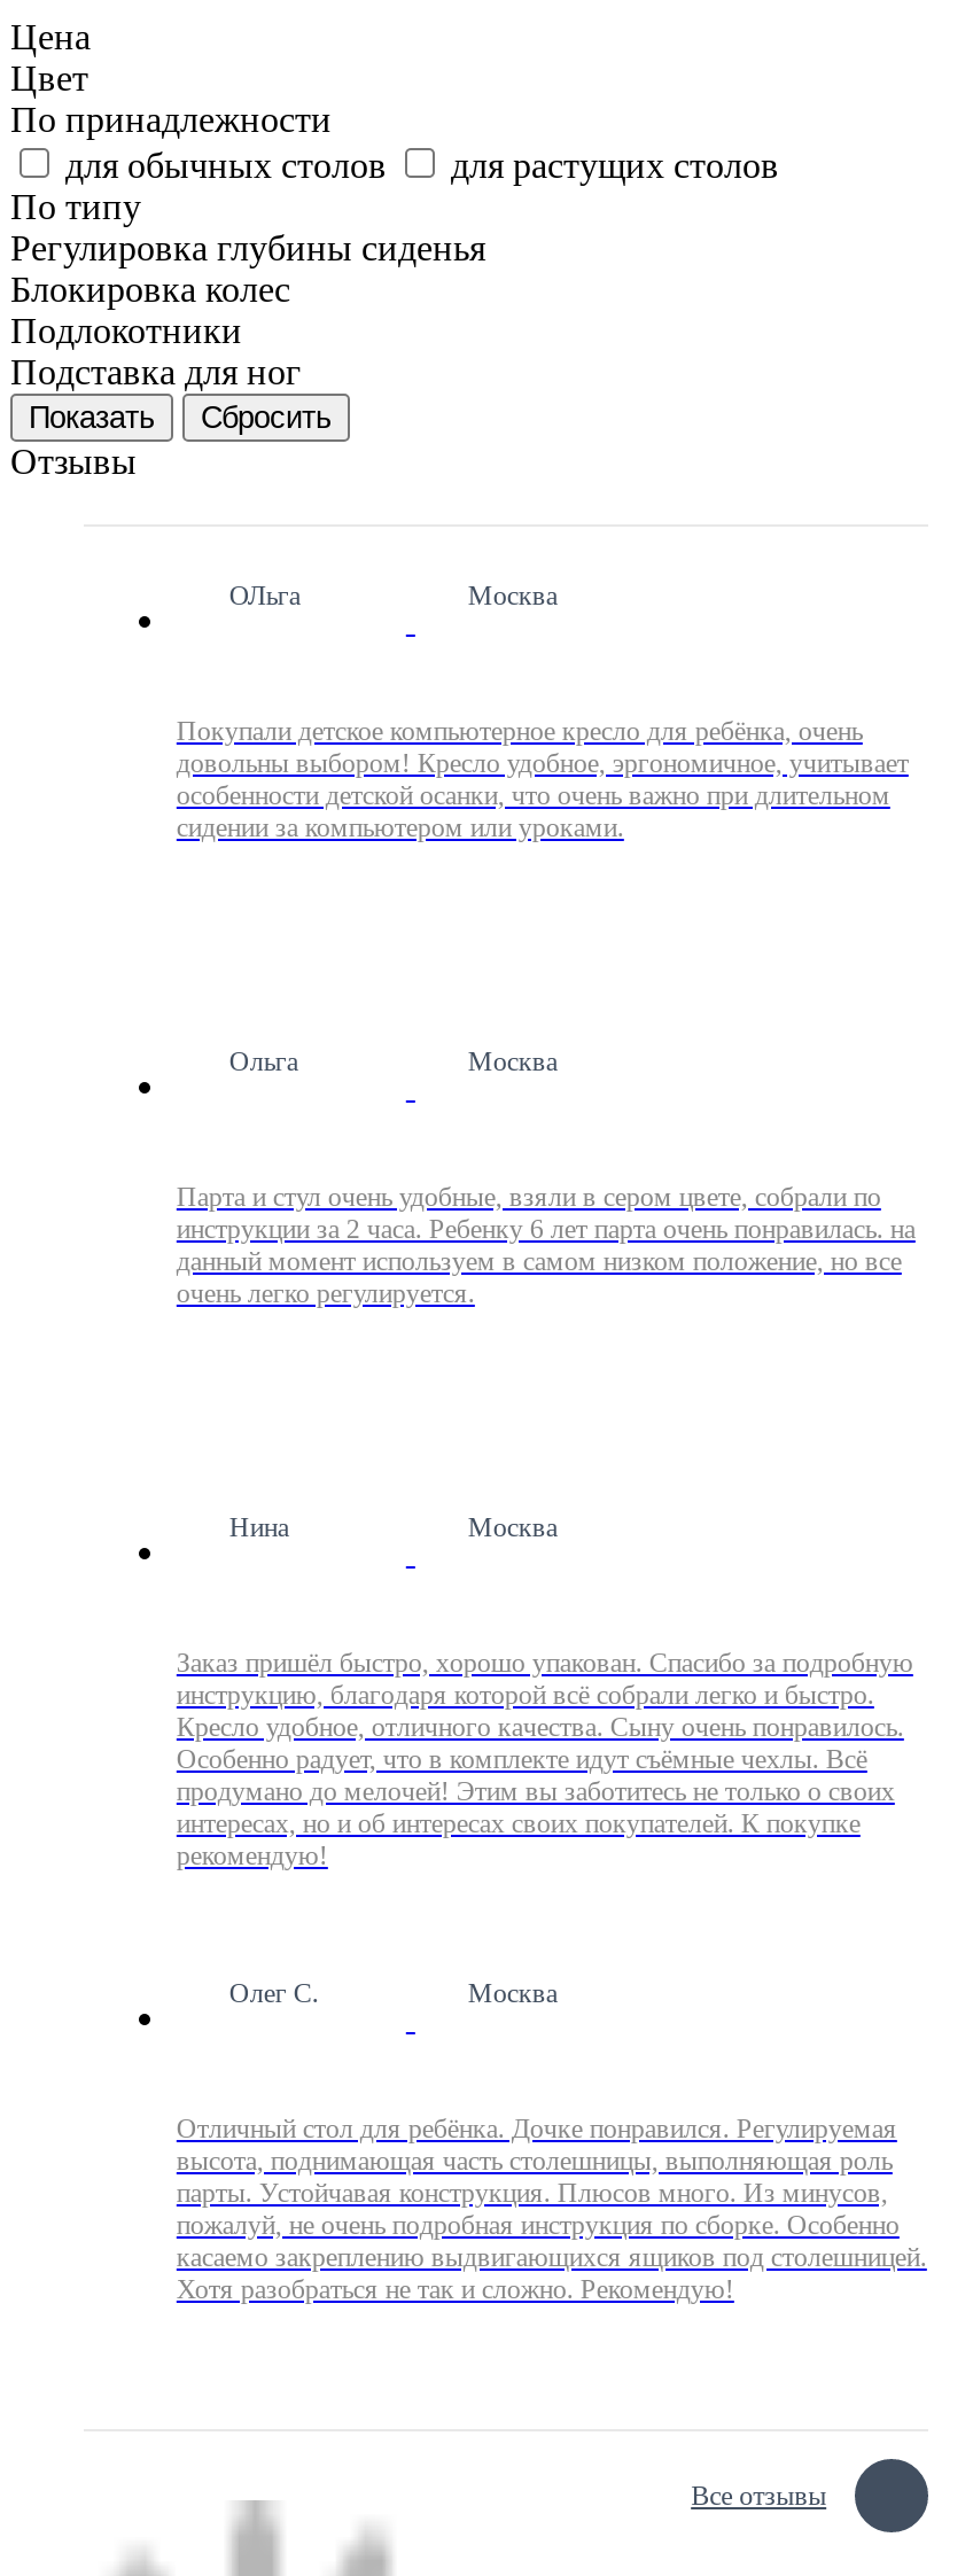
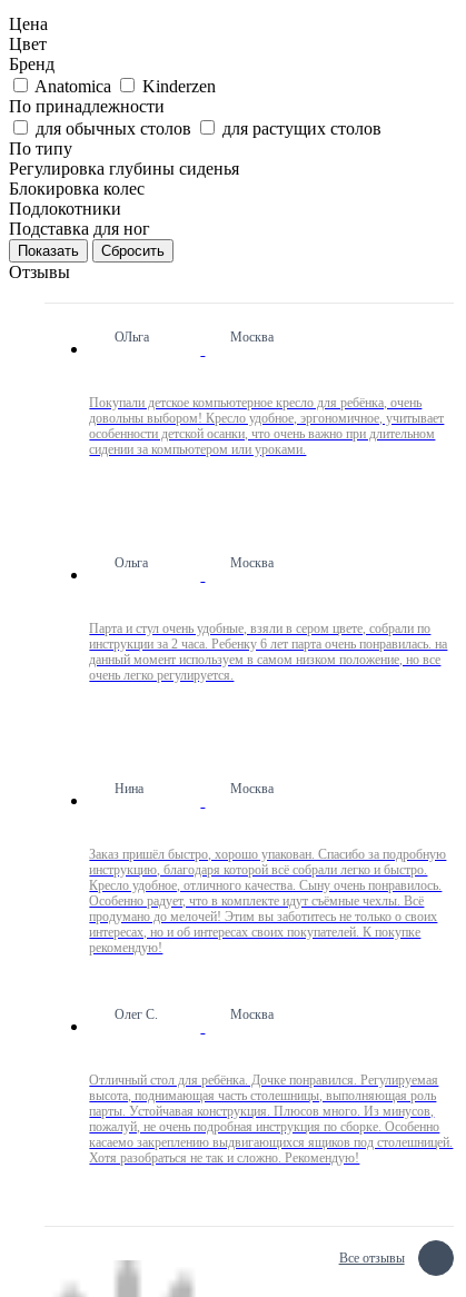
none -> [9,55,216,96] Бренд | Anatomica | Kinderzen

